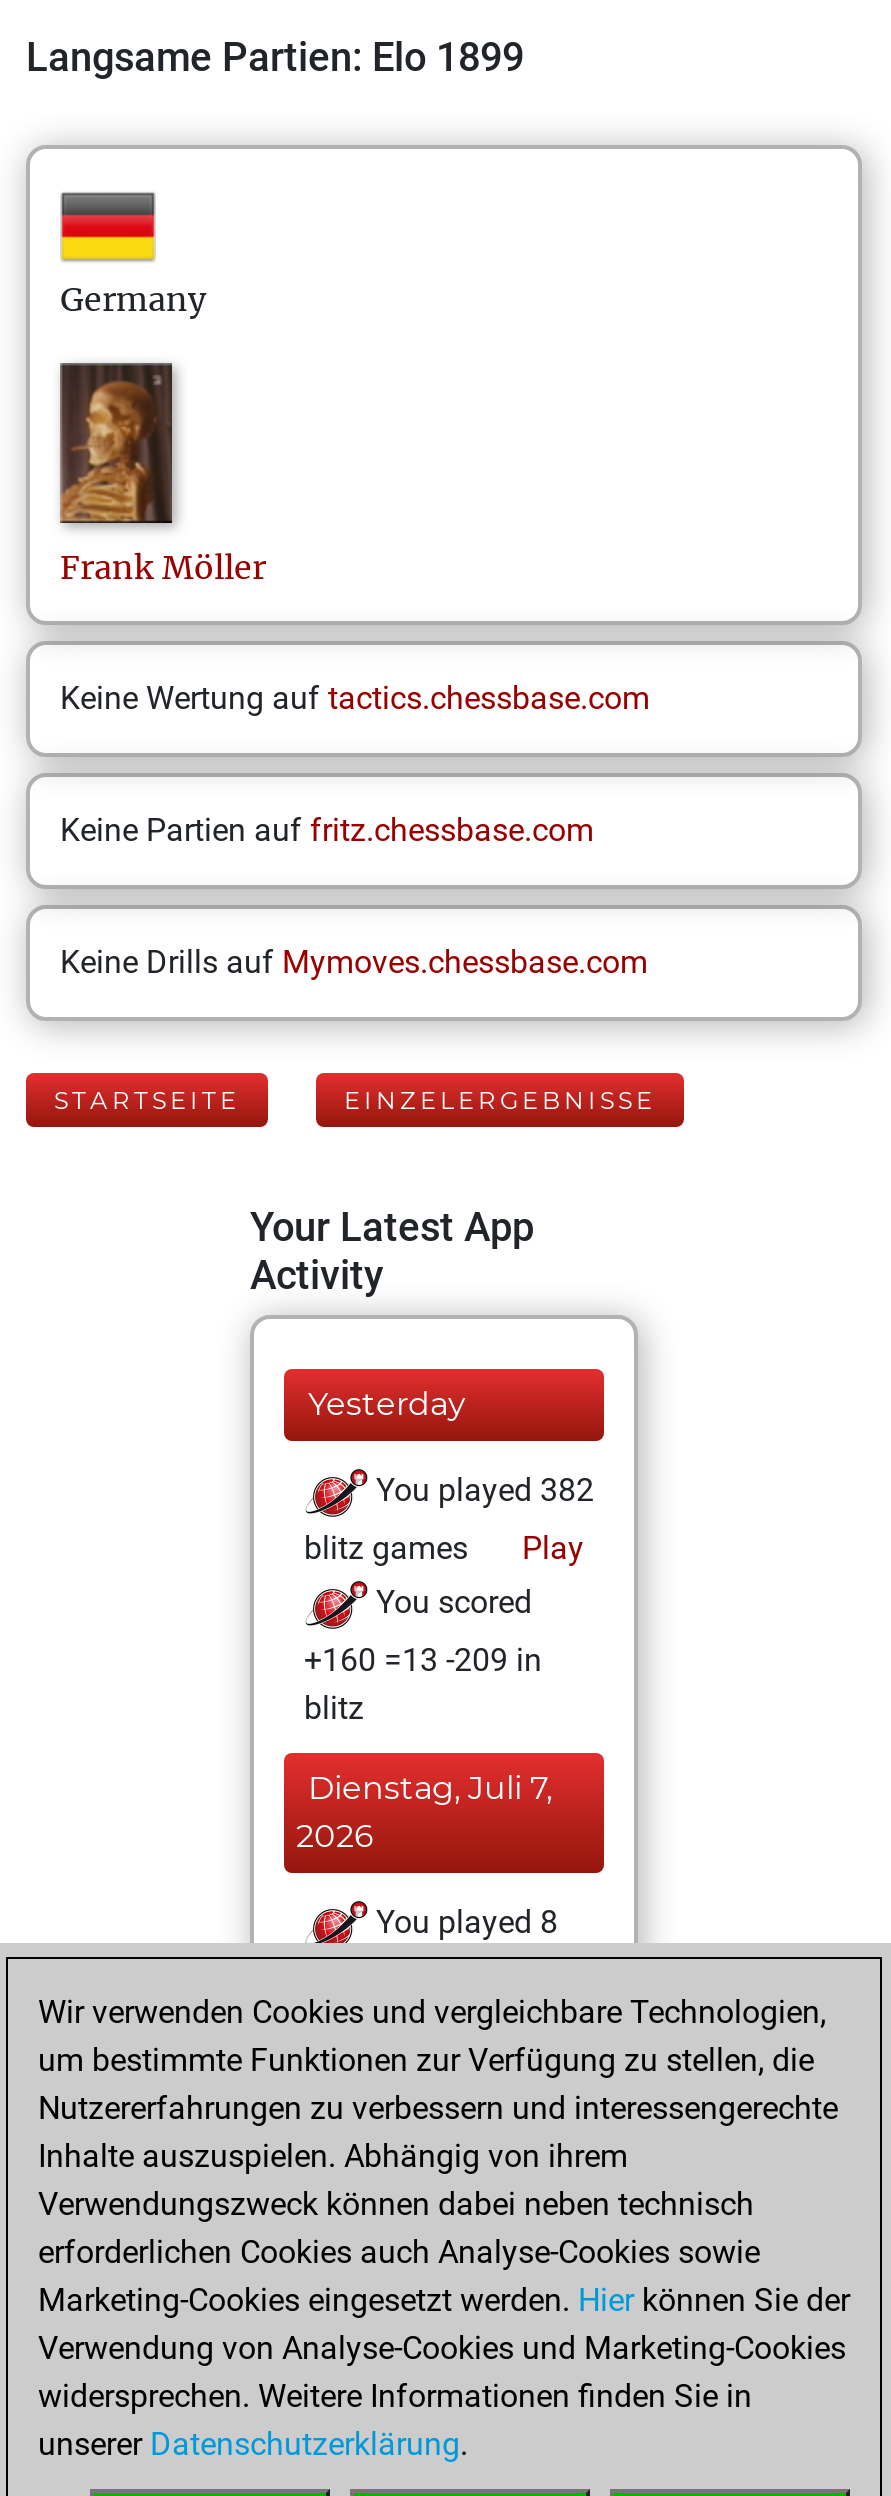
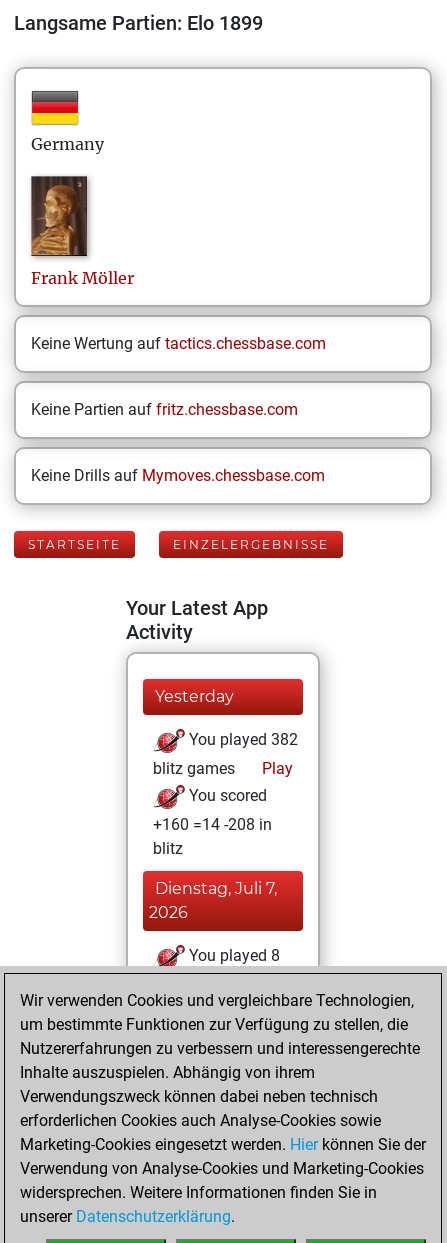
[304,1641,542,1679] +160 =13 -209 in -> [153,815,272,834] +160 =14 -208 in

